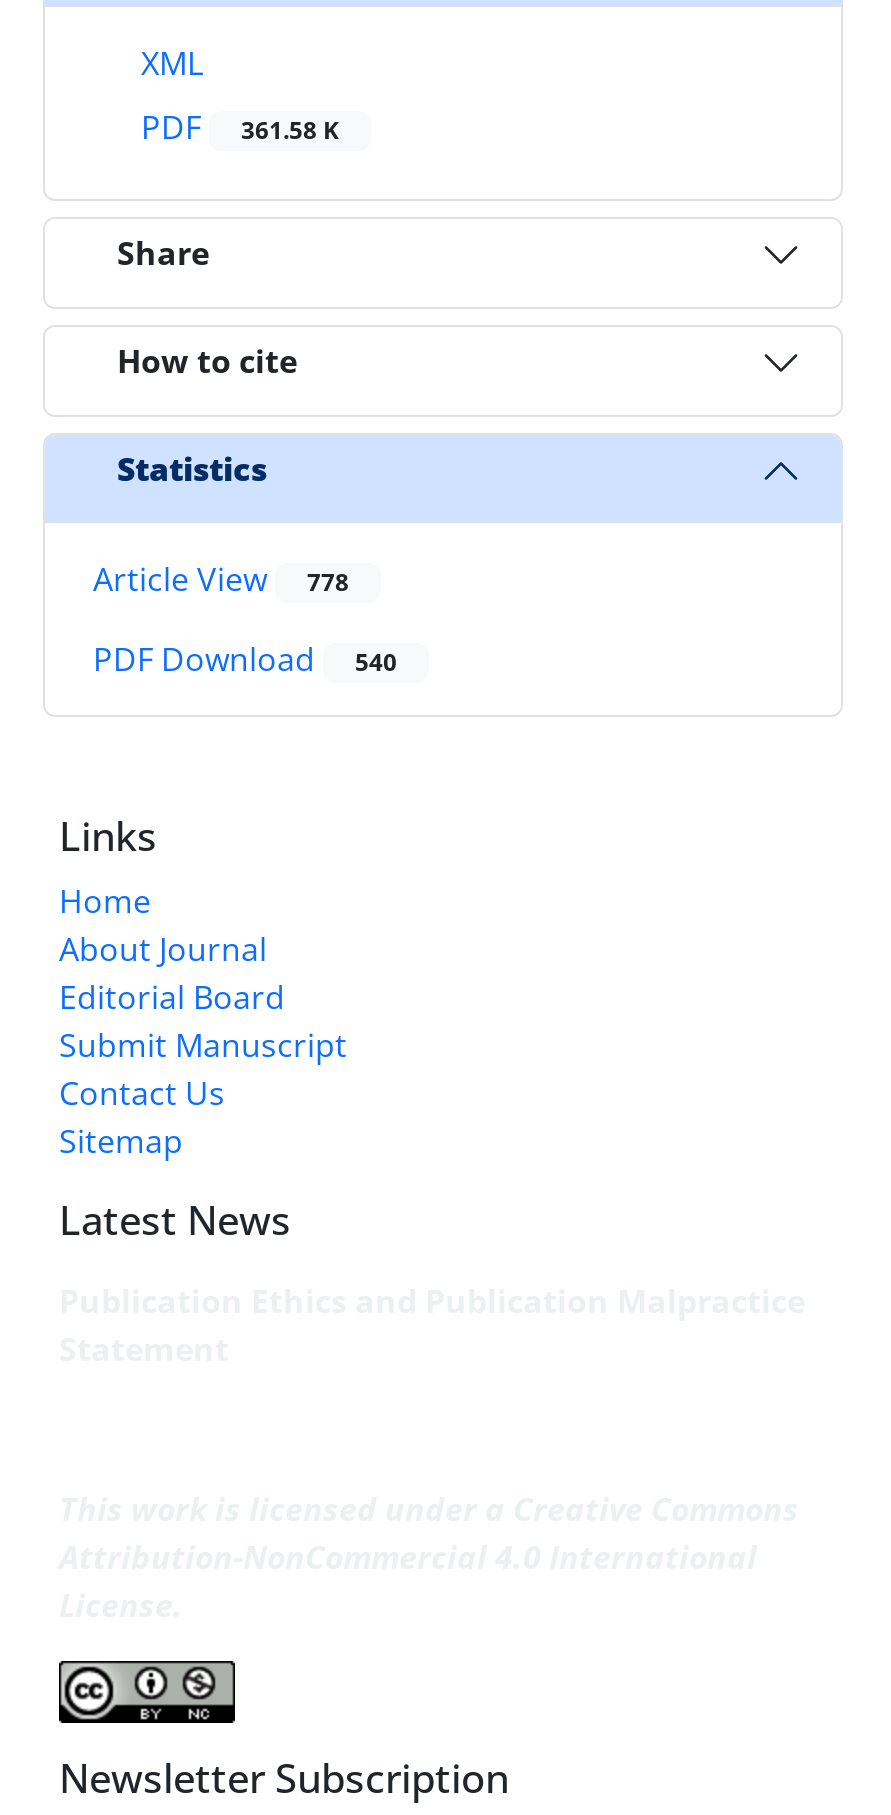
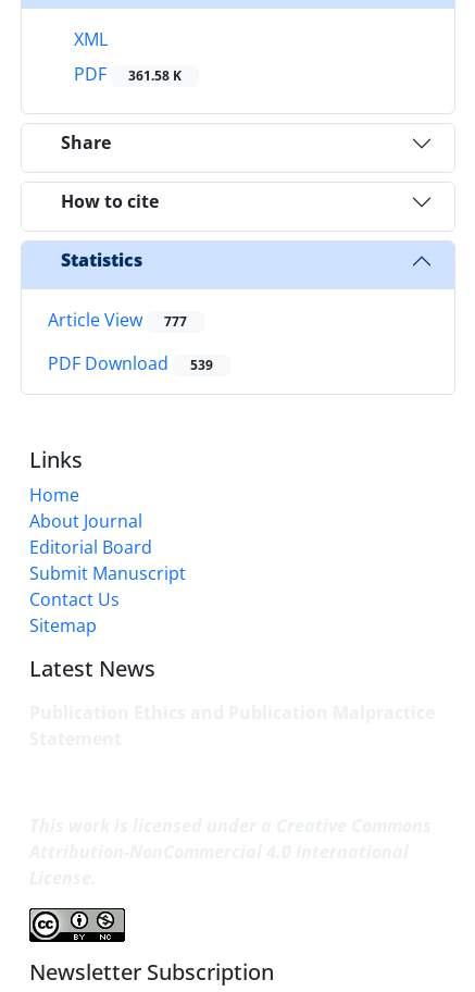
[93,557,349,601] Article View 778 -> [48,308,187,332] Article View 777
[93,637,397,681] PDF Download 540 -> [48,351,213,375] PDF Download 539

